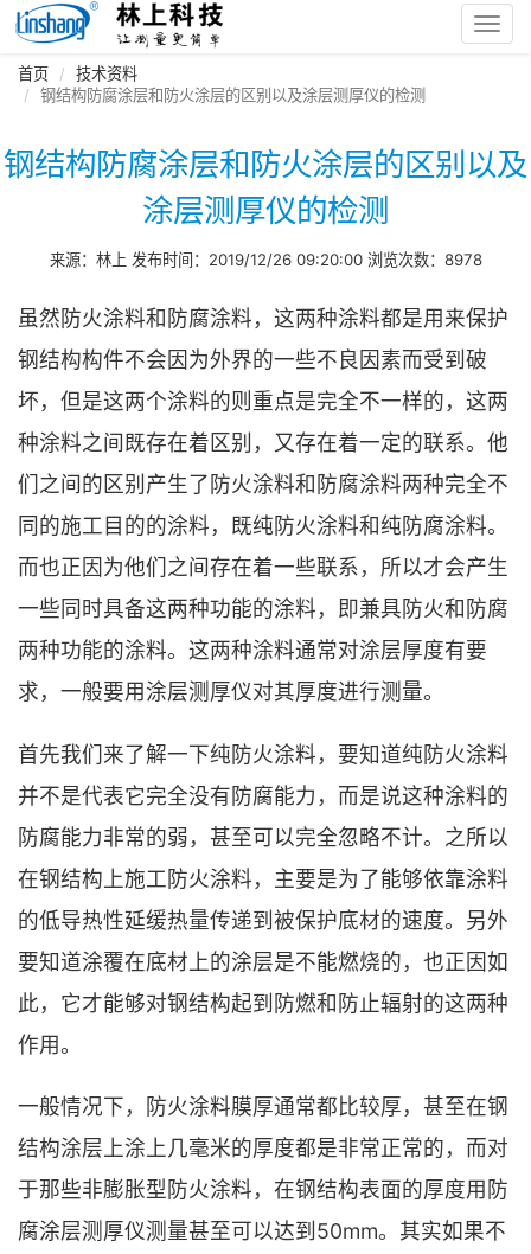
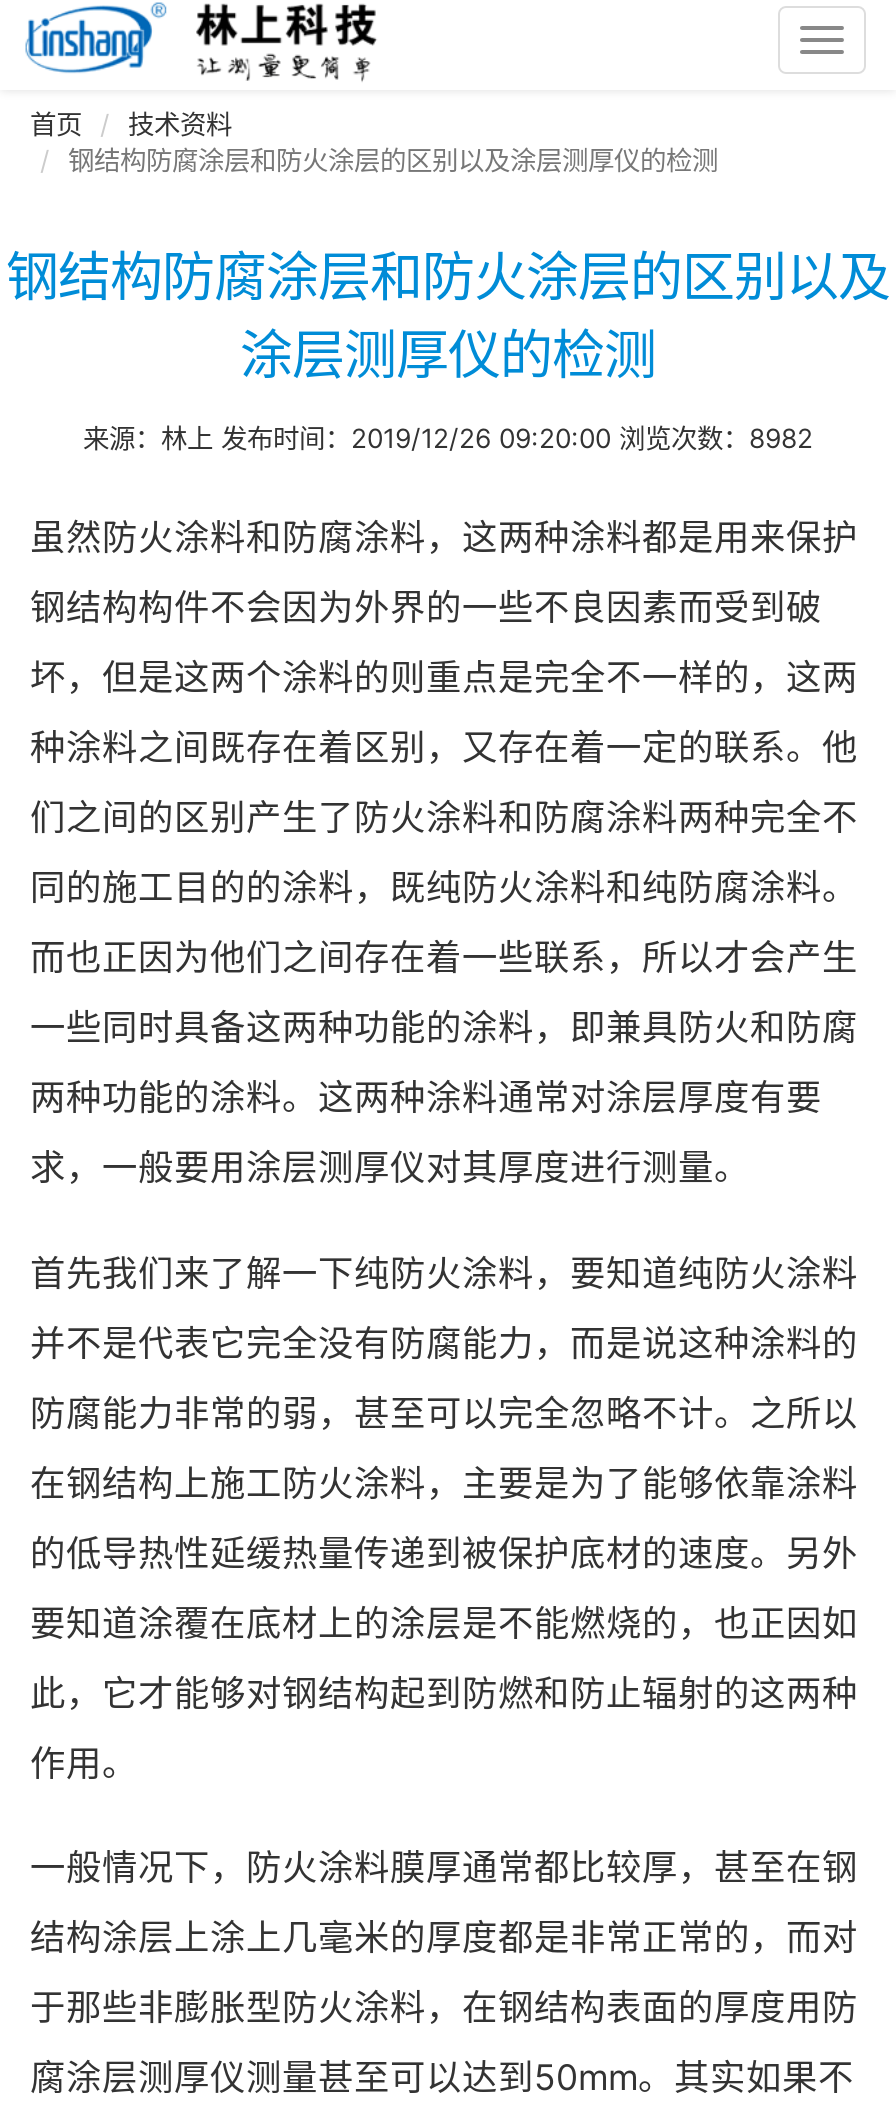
[49,250,482,269] 来源：林上 发布时间：2019/12/26 09:20:00 浏览次数：8978 -> [83,422,813,454] 来源：林上 发布时间：2019/12/26 09:20:00 浏览次数：8982

